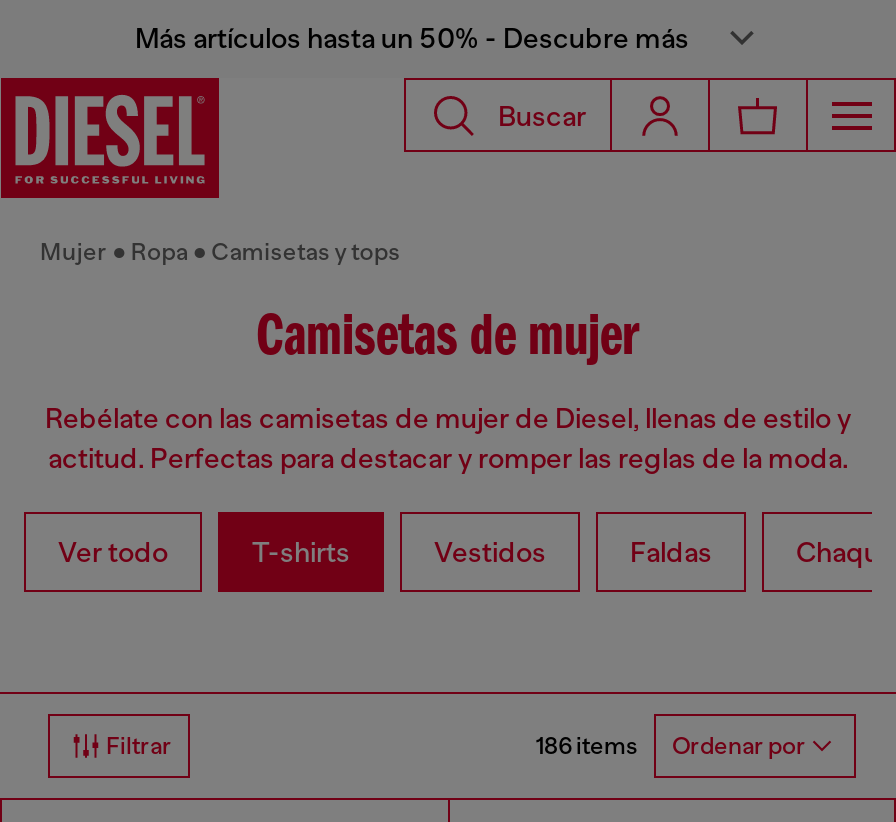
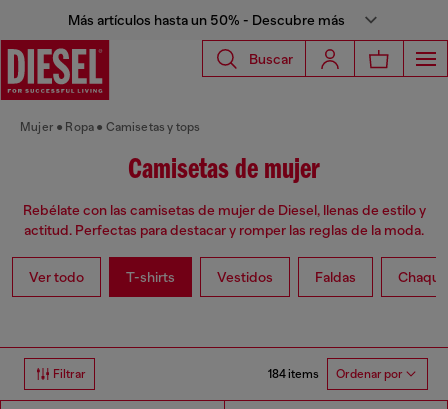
[536,732,806,761] 186 items Ordenar por -> [268,367,403,381] 184 items Ordenar por

